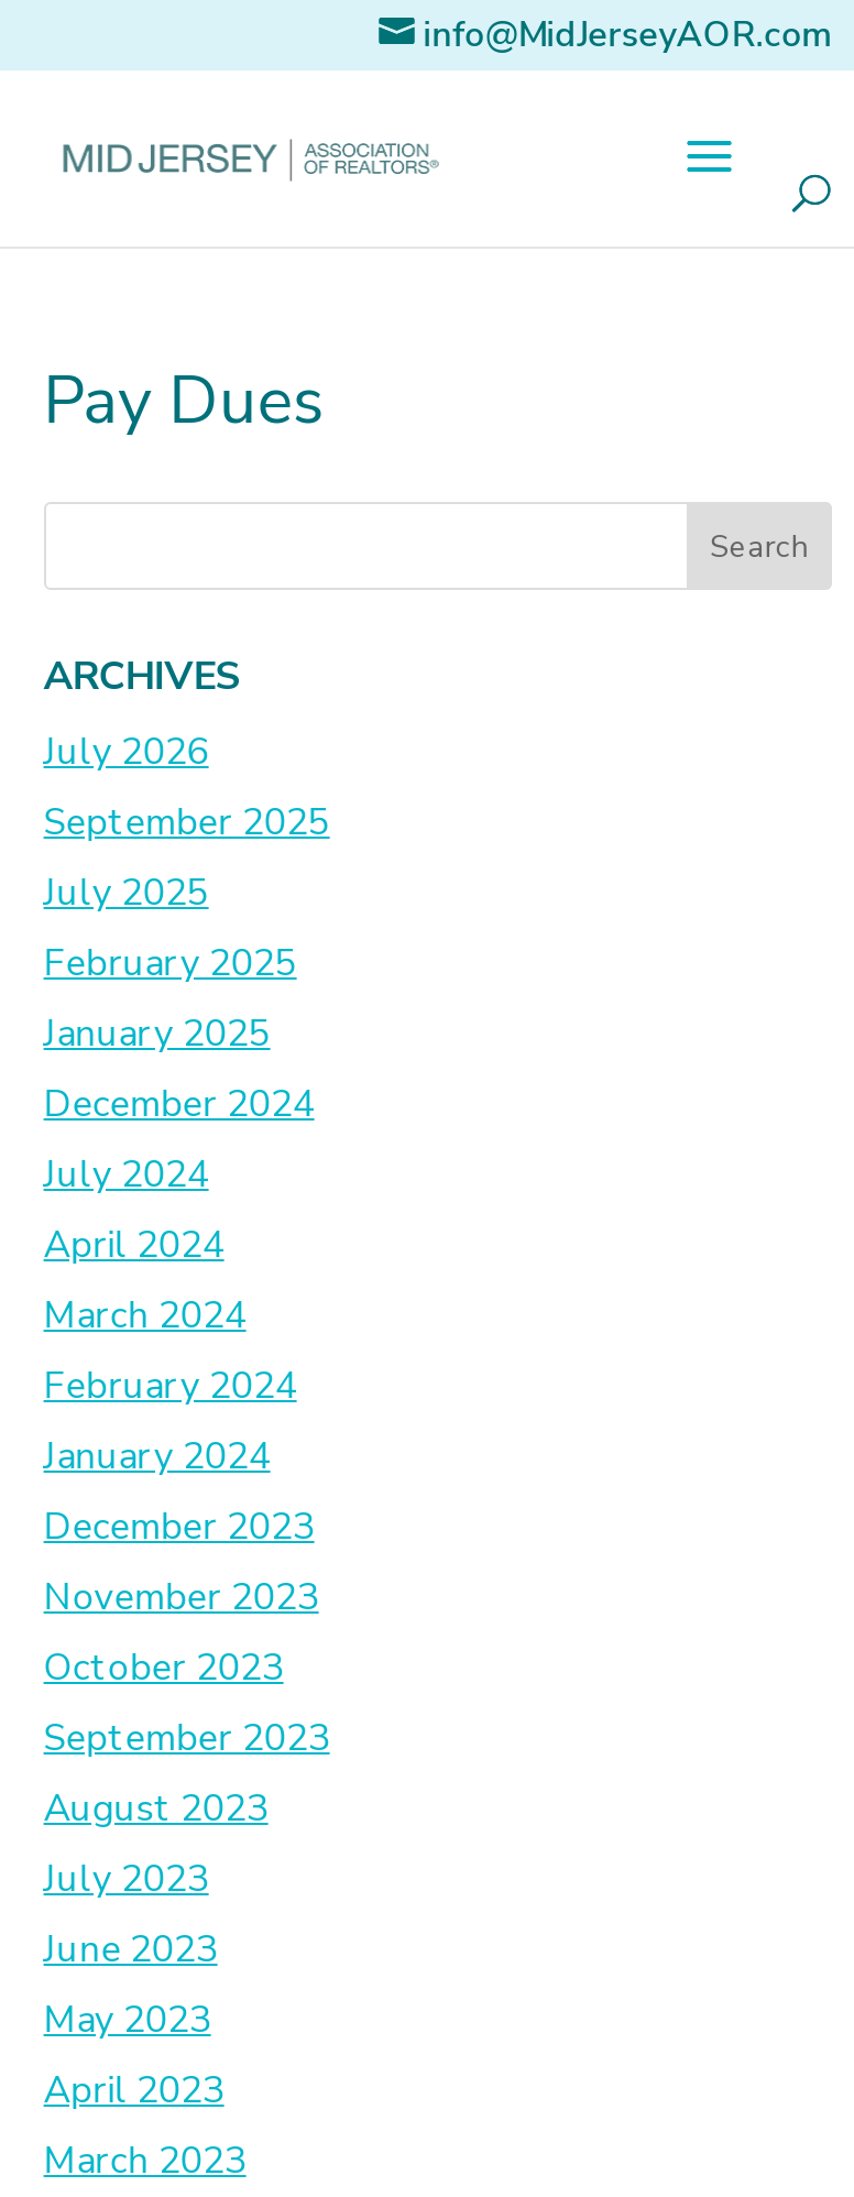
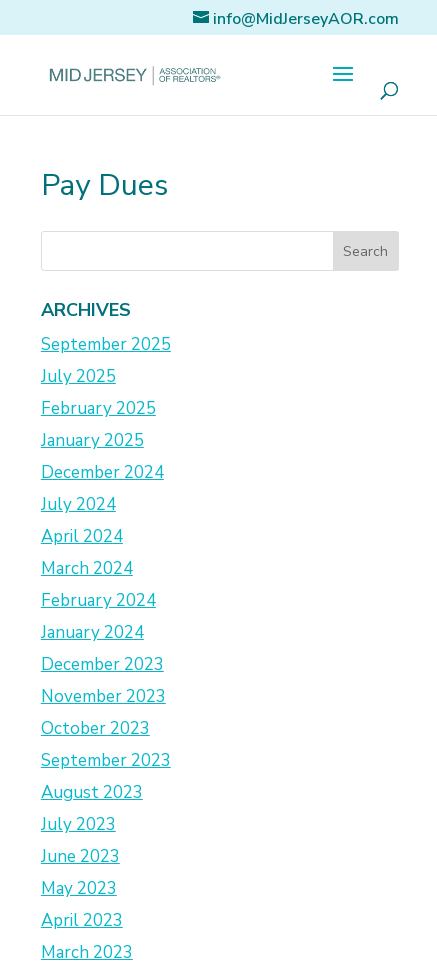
[44,726,209,777] July 2026 -> none

